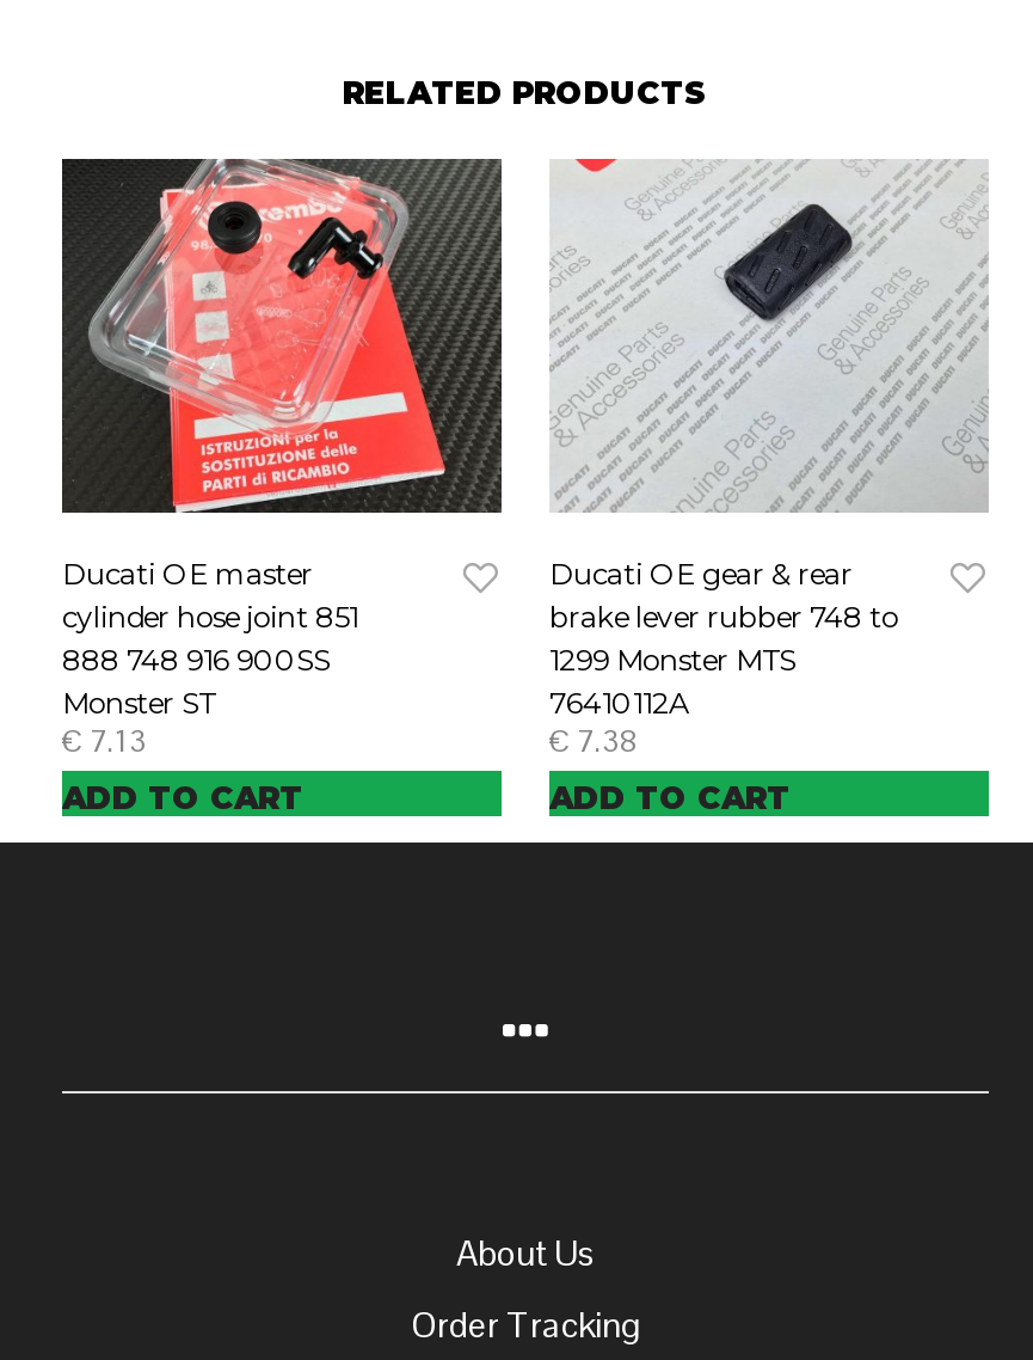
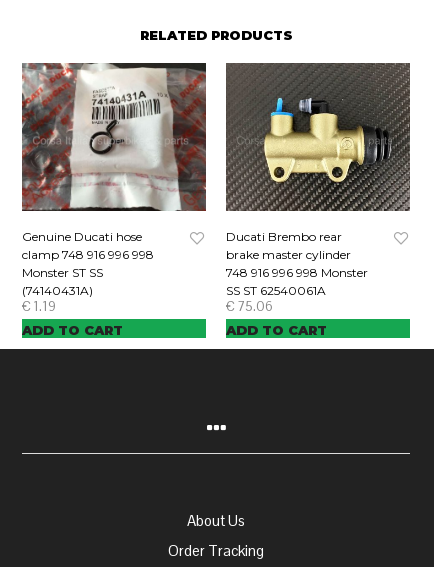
[60,157,502,762] [image] | Ducati OE master | cylinder hose joint 851 | 888 748 916 900SS | Monster ST | €7.13 -> [21,62,207,315] [image] | Genuine Ducati hose | clamp 748 916 996 998 | Monster ST SS | (74140431A) | €1.19
[549,157,989,762] [image] | Ducati OE gear & rear | brake lever rubber 748 to | 1299 Monster MTS | 76410112A | €7.38 -> [225,62,411,315] [image] | Ducati Brembo rear | brake master cylinder | 748 916 996 998 Monster | SS ST 62540061A | €75.06

